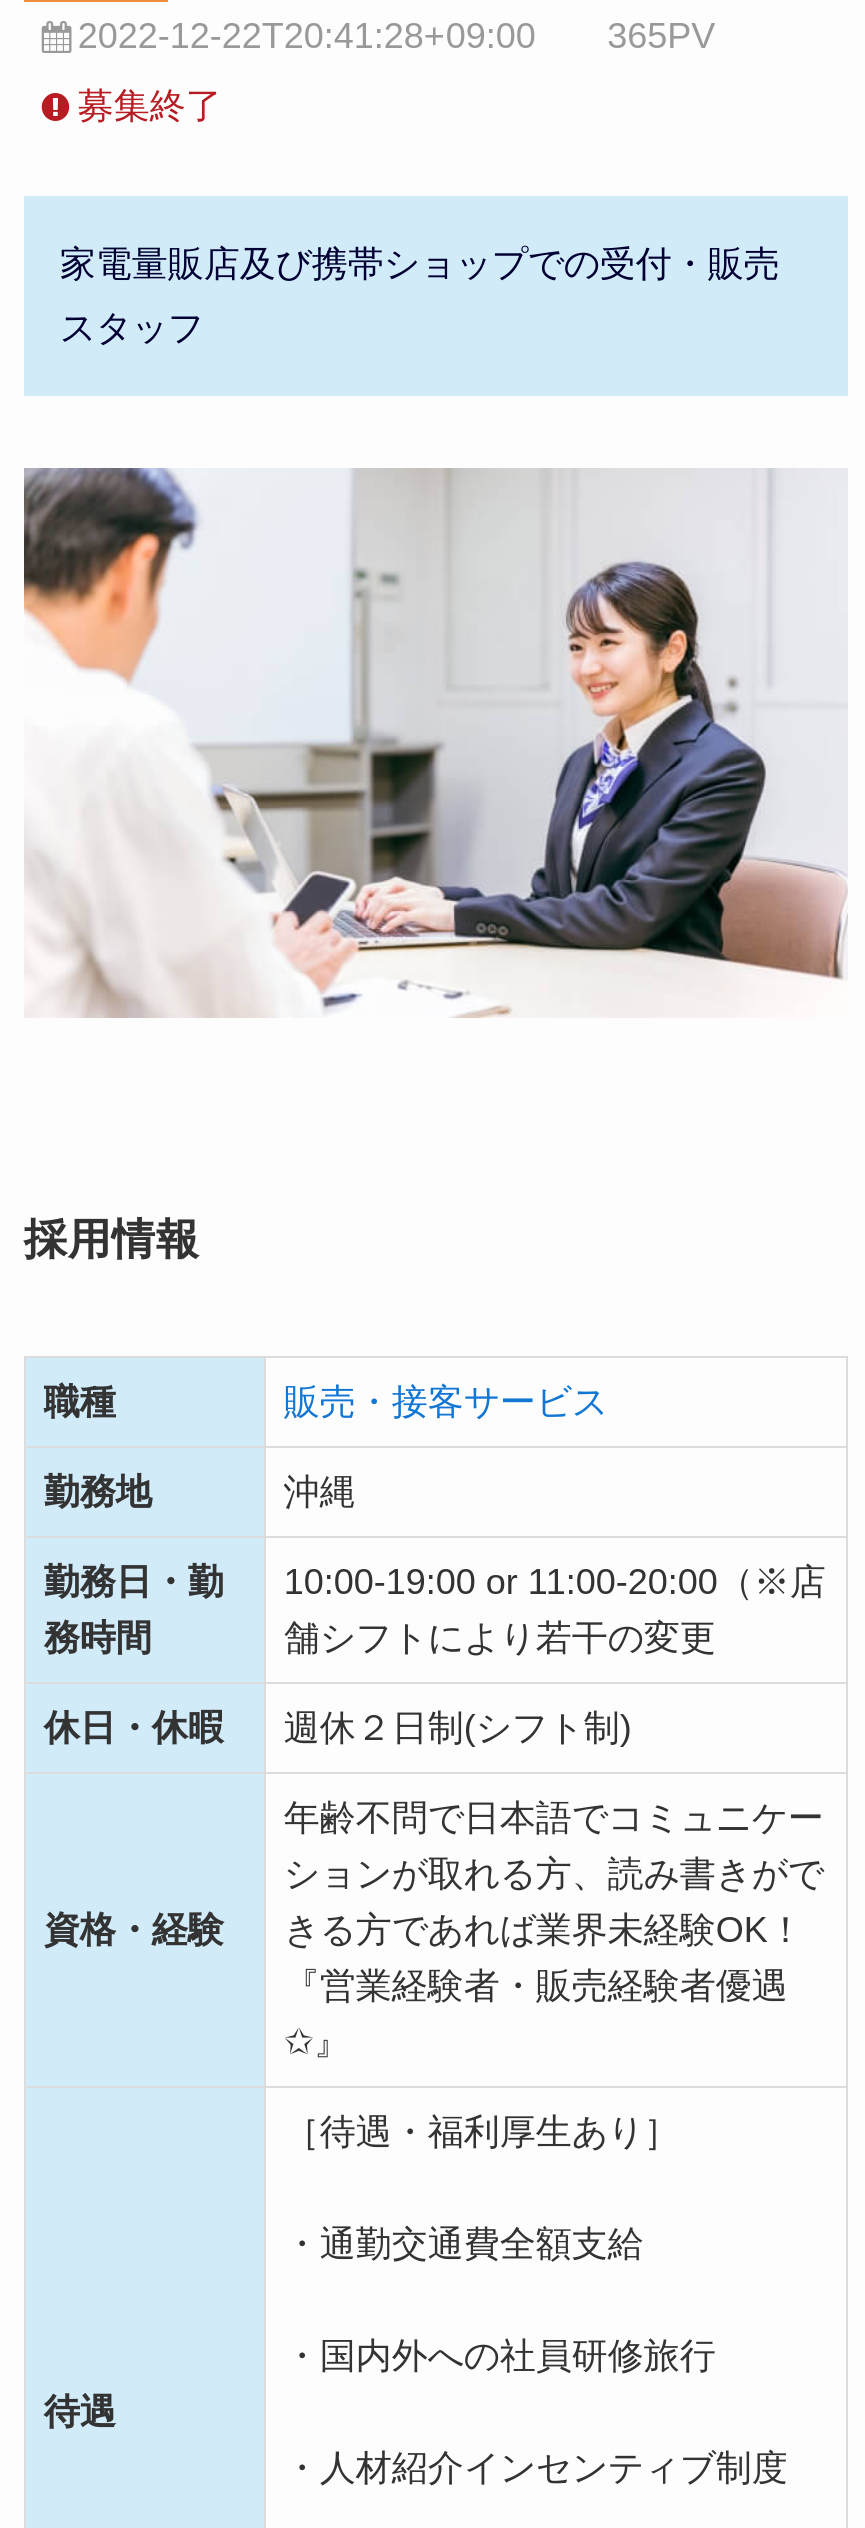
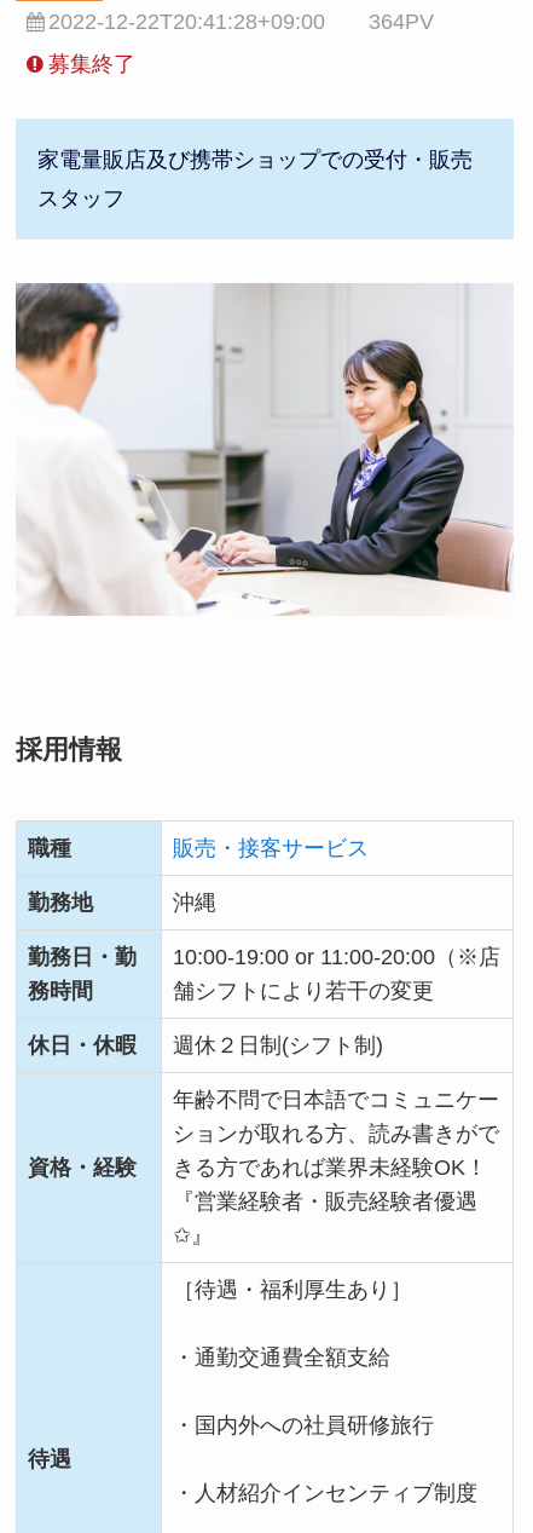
[78,17,715,57] 2022-12-22T20:41:28+09:00 365PV -> [48,10,434,34] 2022-12-22T20:41:28+09:00 364PV

